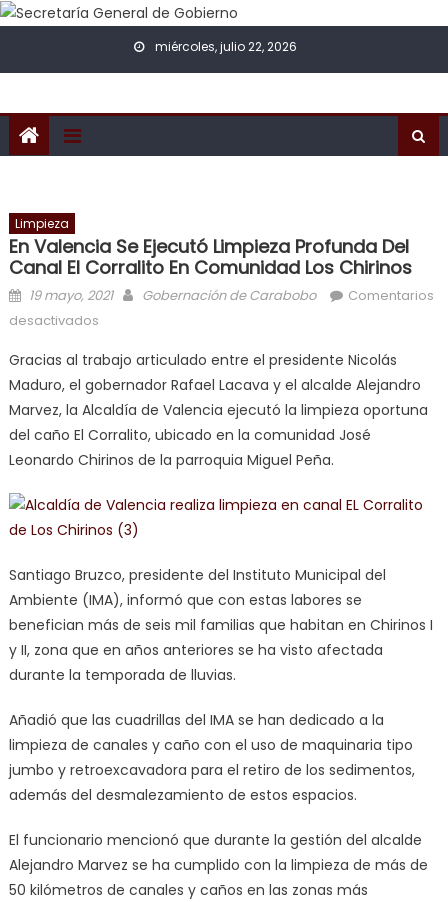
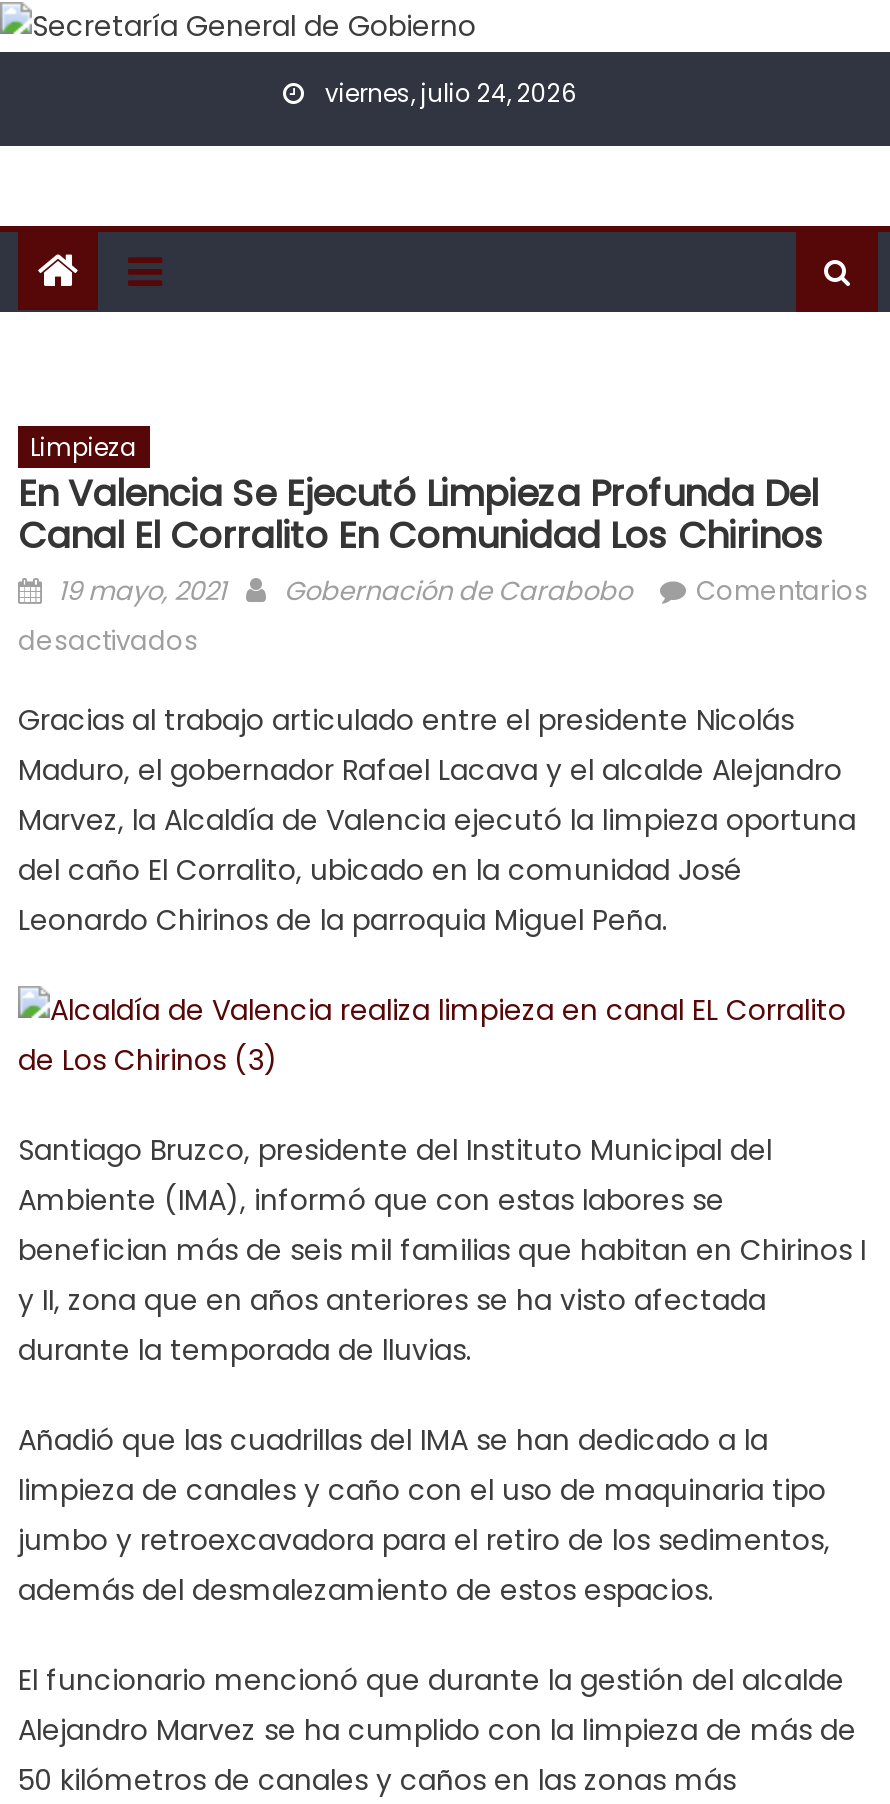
[151,38,296,55] miércoles, julio 22, 2026 -> [319,75,577,109] viernes, julio 24, 2026

